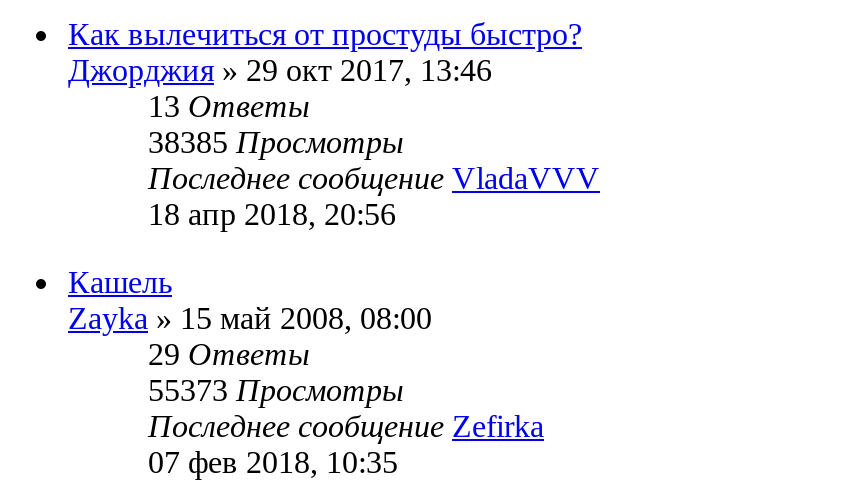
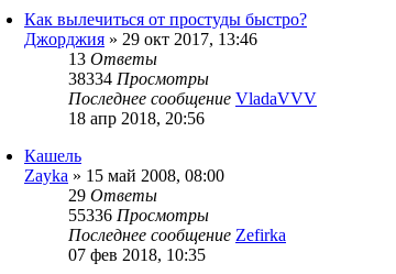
[148,126,404,160] 38385 Просмотры -> [68,70,209,88] 38334 Просмотры
[148,374,404,408] 55373 Просмотры -> [68,206,209,225] 55336 Просмотры

